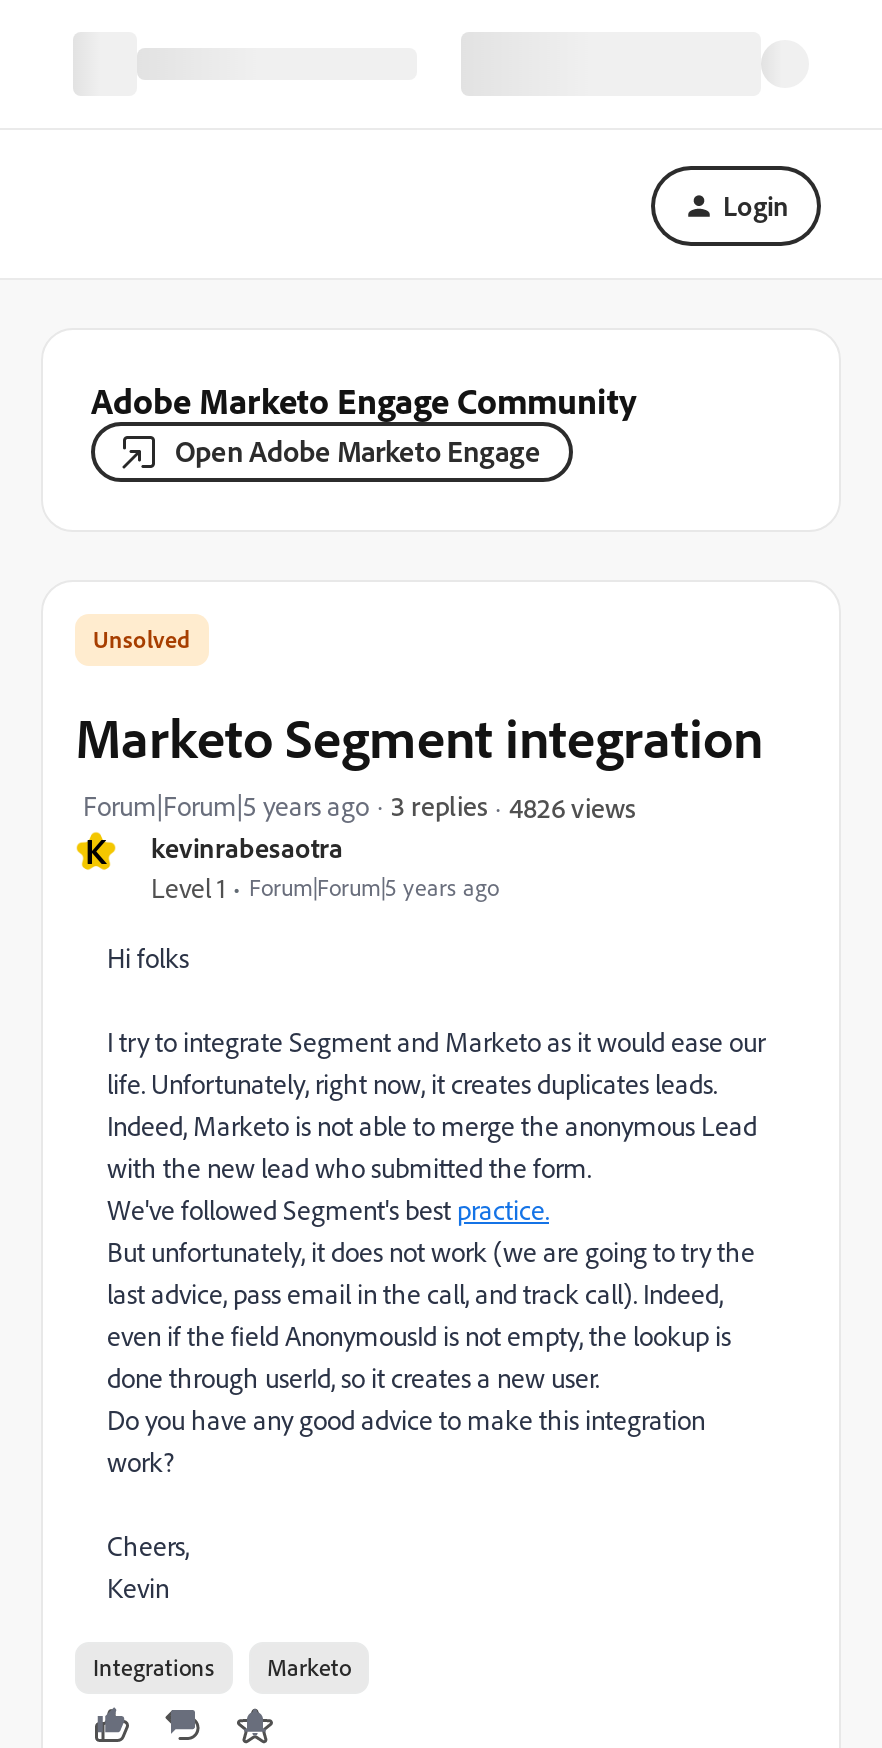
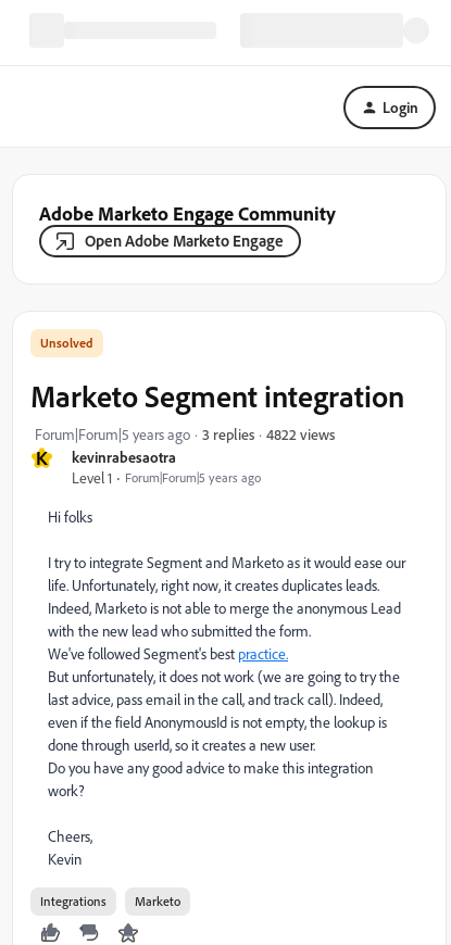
[509,789,635,823] 4826 views -> [266,424,335,443] 4822 views

